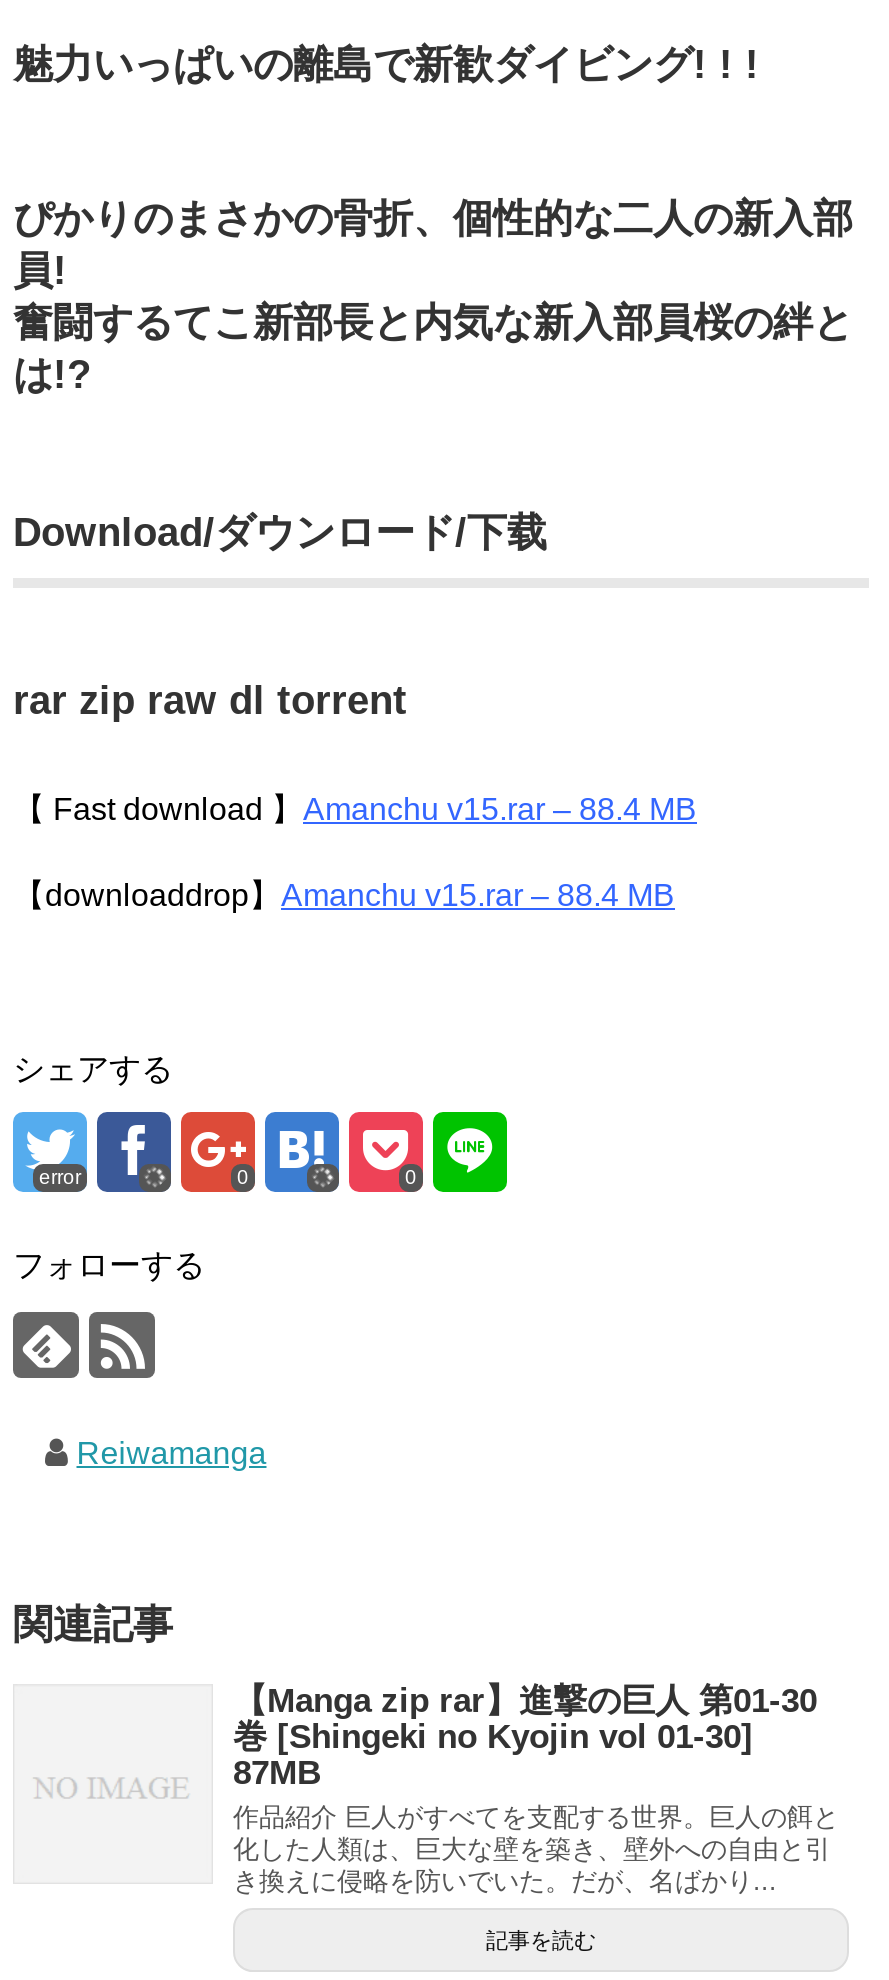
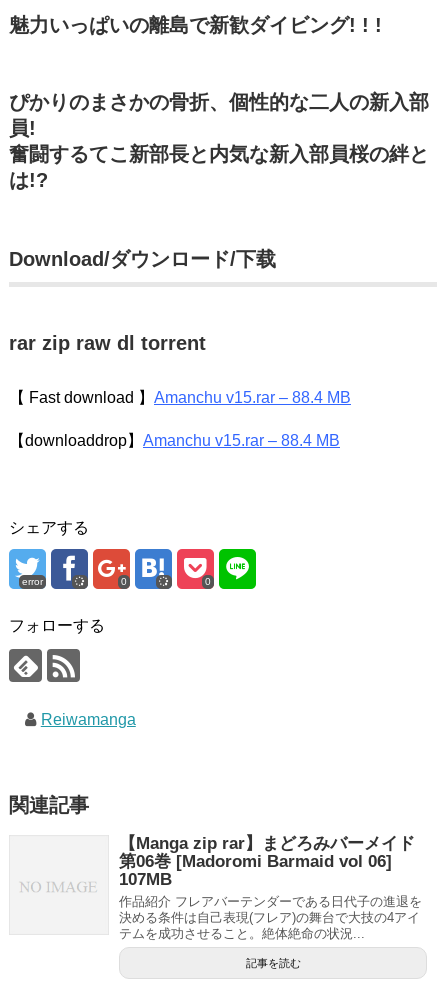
[233,1682,839,1896] 【Manga zip rar】進撃の巨人 第01-30 | 巻 [Shingeki no Kyojin vol 01-30] | 87MB | 作品紹介 巨人がすべてを支配する世界。巨人の餌と | 化した人類は、巨大な壁を築き、壁外への自由と引 | き換えに侵略を防いでいた。だが、名ばかり... -> [119,834,422,941] 【Manga zip rar】まどろみバーメイド | 第06巻 [Madoromi Barmaid vol 06] | 107MB | 作品紹介 フレアバーテンダーである日代子の進退を | 決める条件は自己表現(フレア)の舞台で大技の4アイ | テムを成功させること。絶体絶命の状況...

